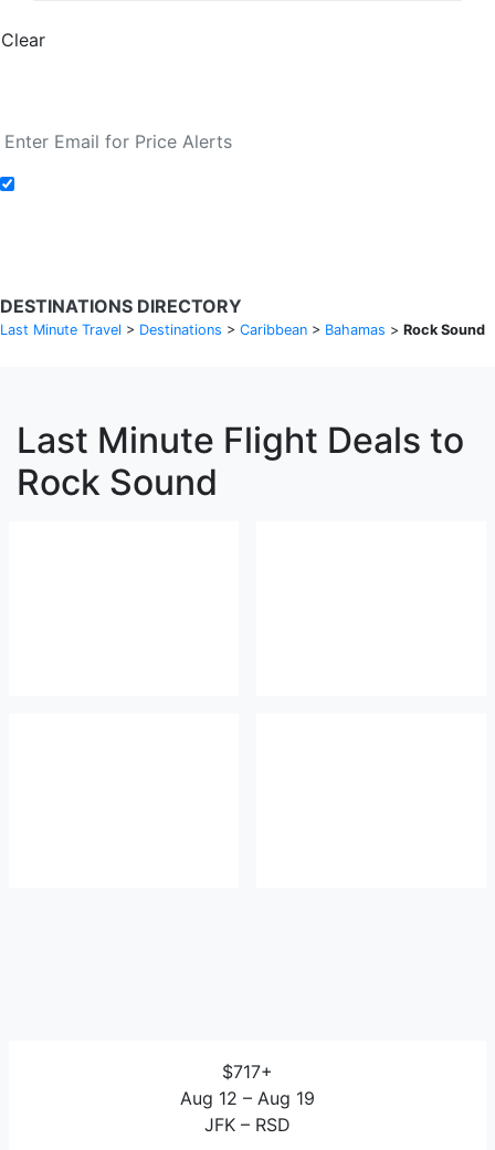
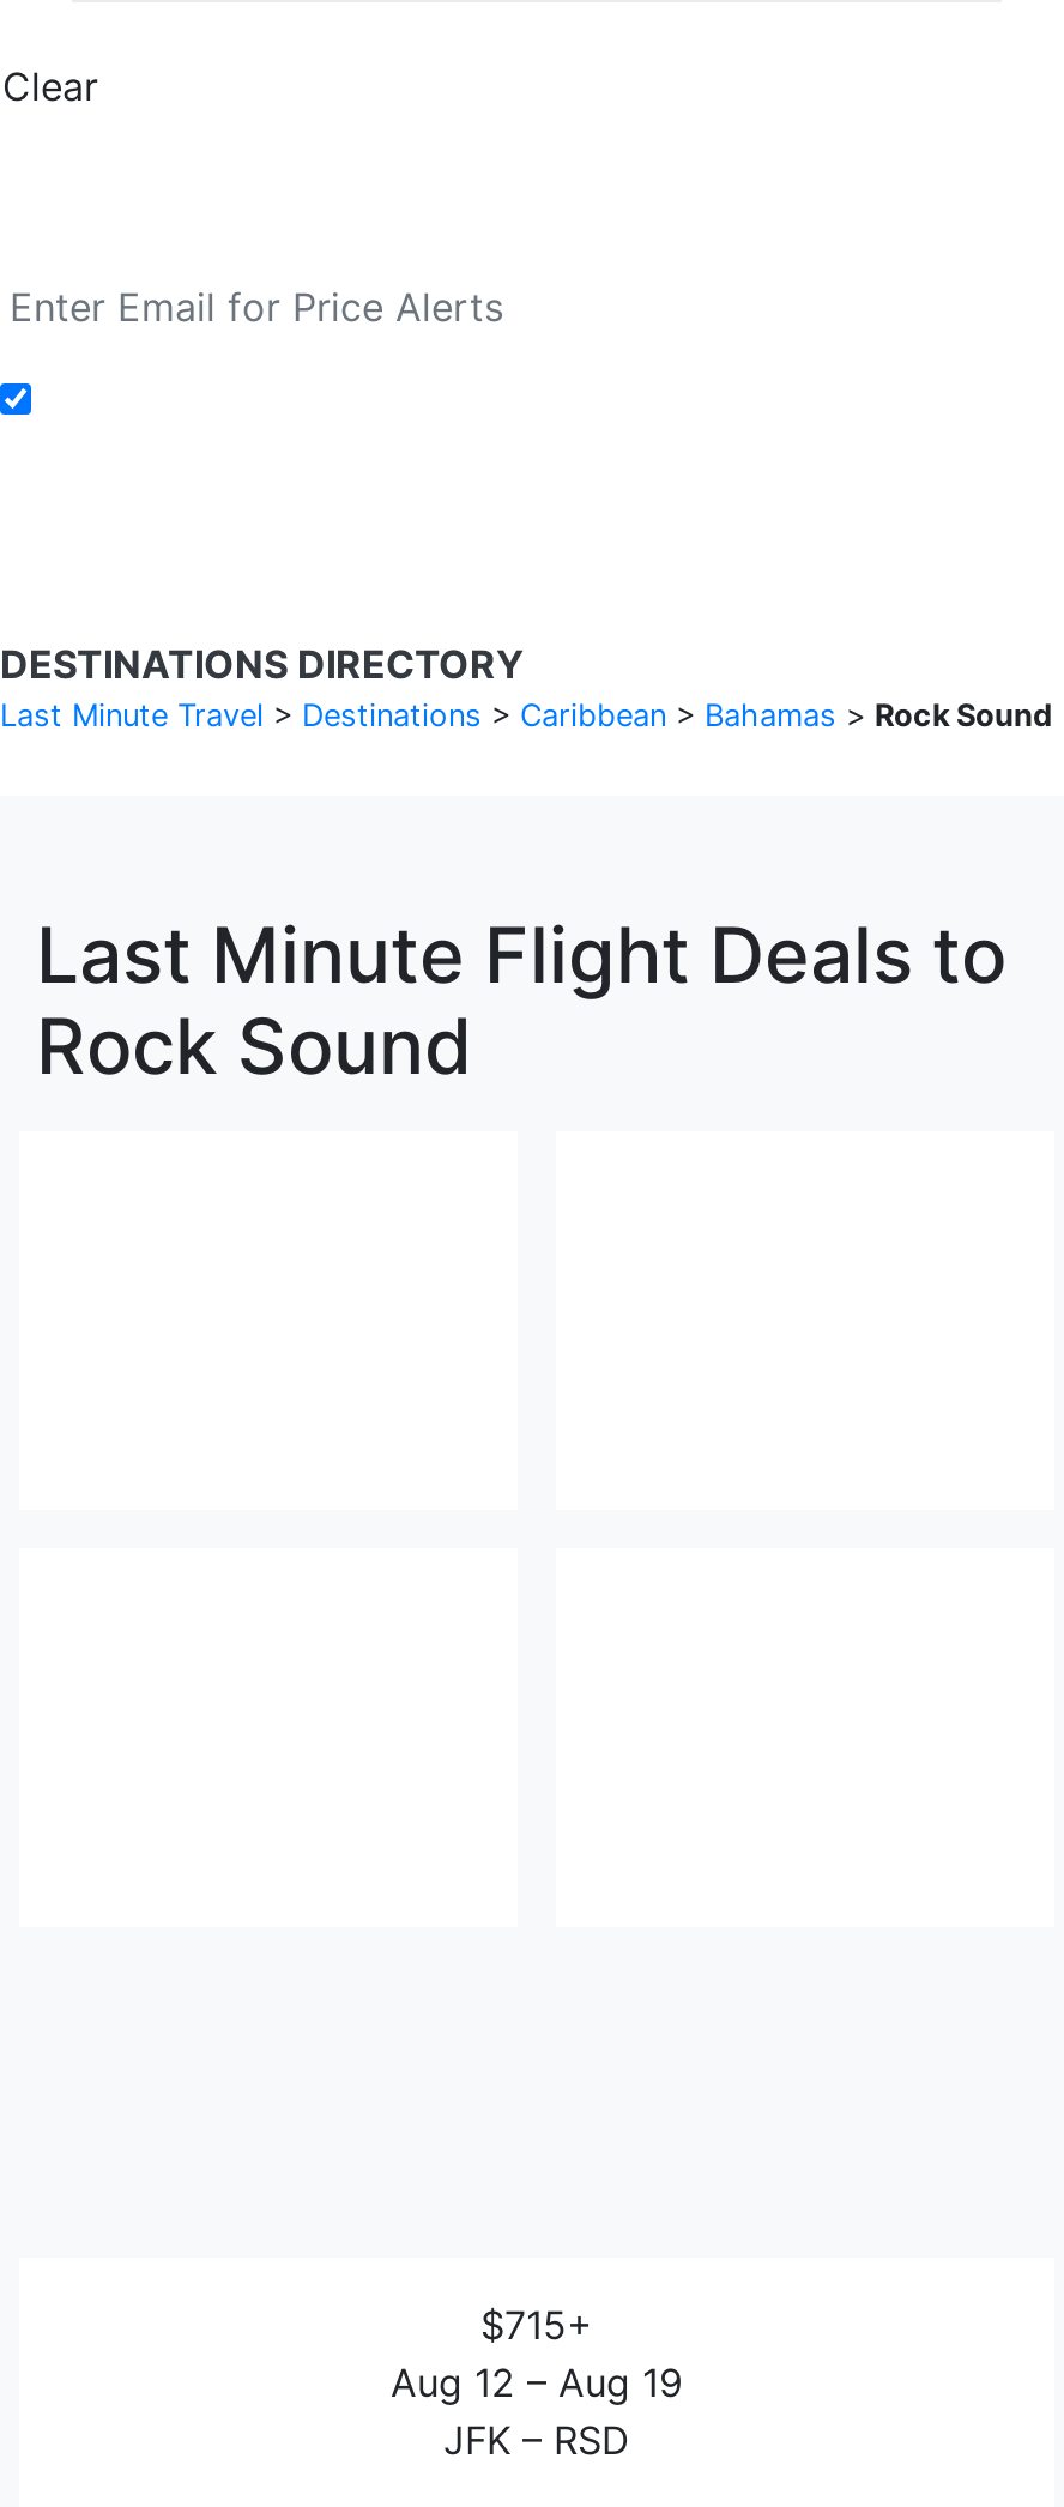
[222,1061,273,1083] $717+ -> [480,2301,593,2349] $715+

